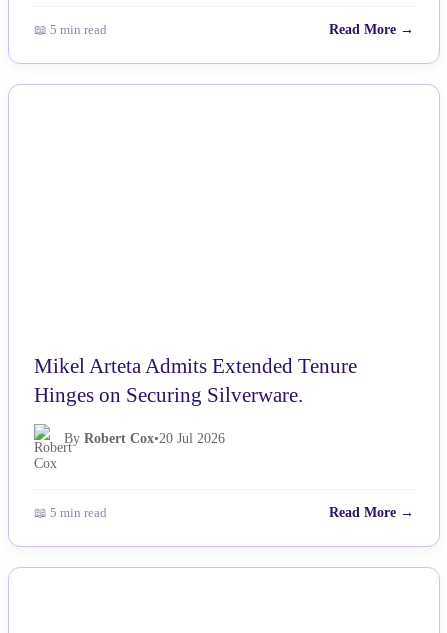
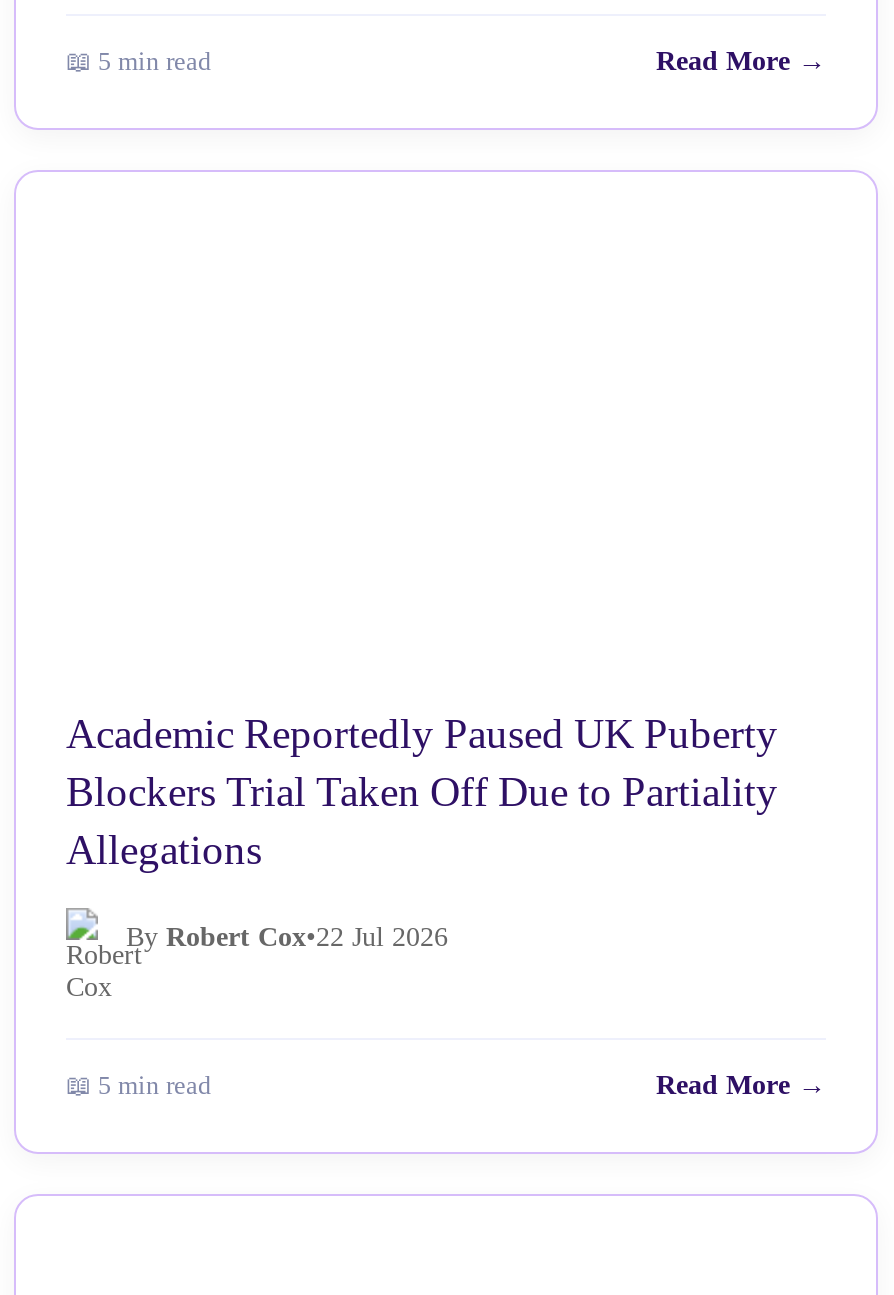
[34,354,357,406] Mikel Arteta Admits Extended Tenure | Hinges on Securing Silverware. -> [66,710,778,872] Academic Reportedly Paused UK Puberty | Blockers Trial Taken Off Due to Partiality | Allegations
[64,431,225,446] By Robert Cox•20 Jul 2026 -> [126,922,448,952] By Robert Cox•22 Jul 2026

